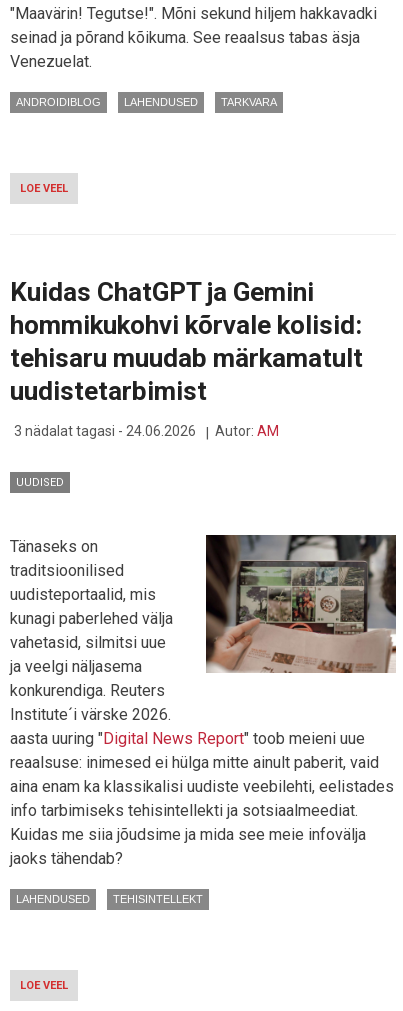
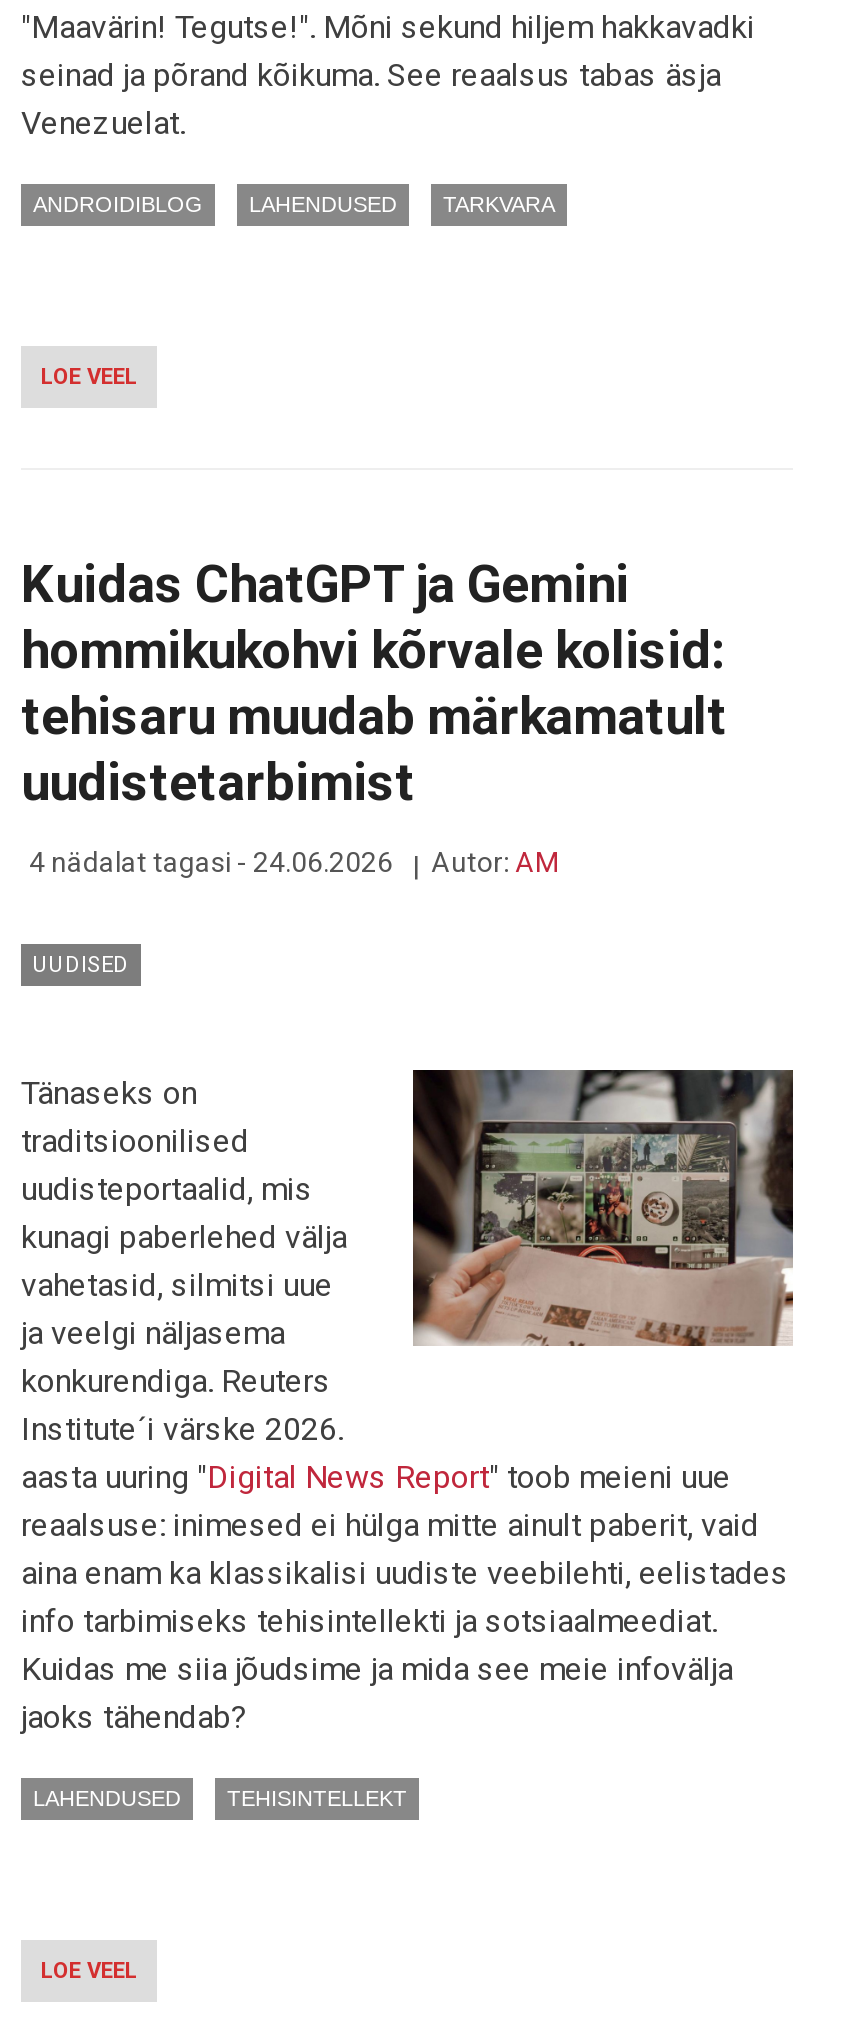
[14,423,196,439] 3 nädalat tagasi - 24.06.2026 -> [29,846,393,878] 4 nädalat tagasi - 24.06.2026

